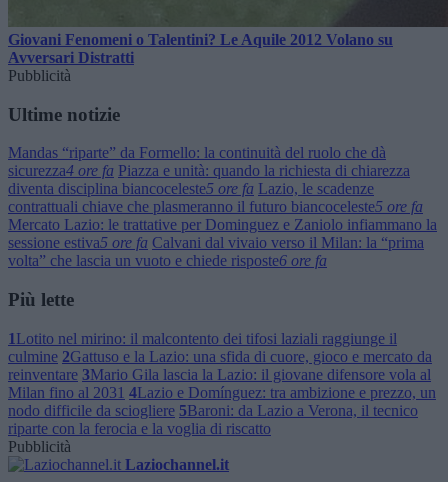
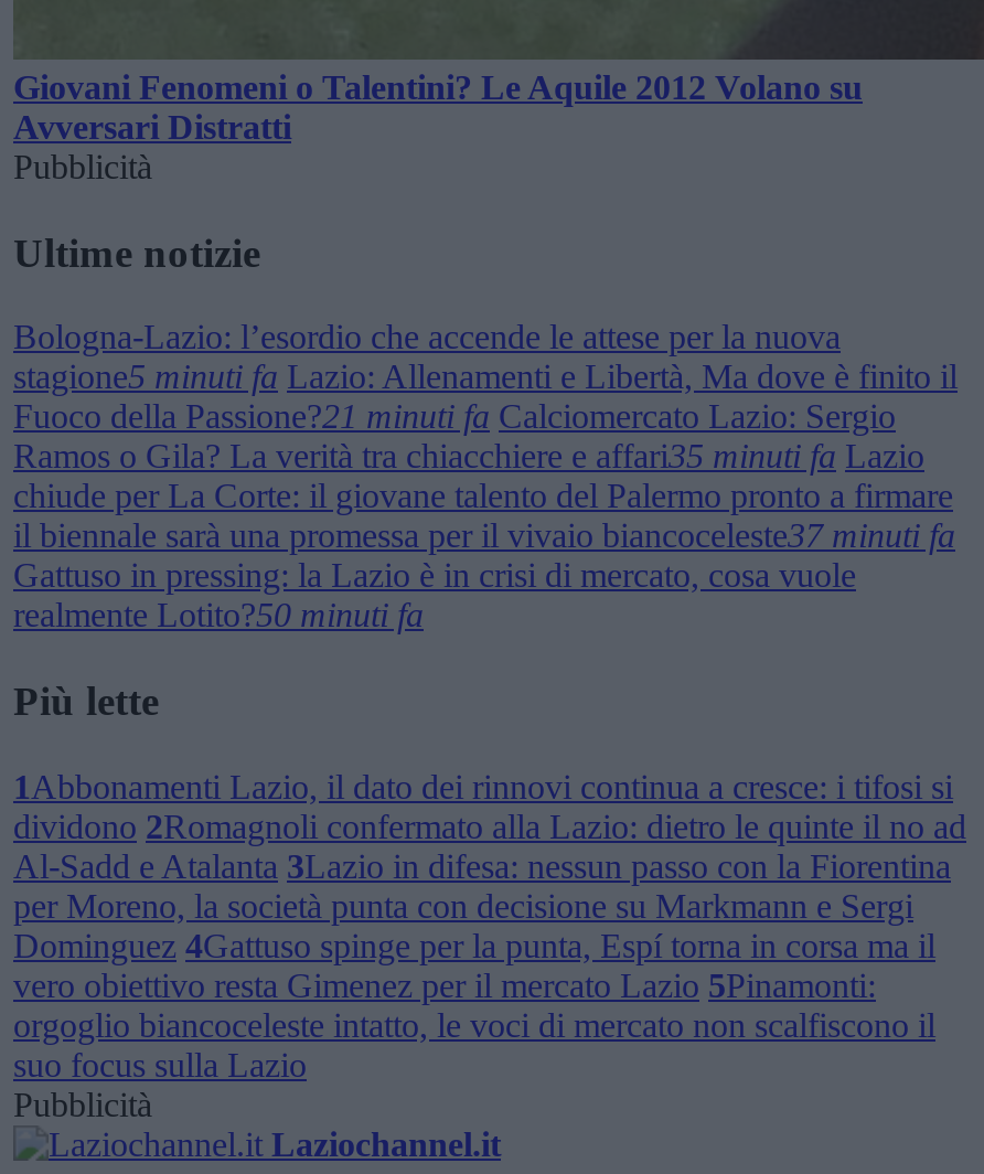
[8,144,437,269] Mandas “riparte” da Formello: la continuità del ruolo che dà | sicurezza4 ore fa Piazza e unità: quando la richiesta di chiarezza | diventa disciplina biancoceleste5 ore fa Lazio, le scadenze | contrattuali chiave che plasmeranno il futuro biancoceleste5 ore fa | Mercato Lazio: le trattative per Dominguez e Zaniolo infiammano la | sessione estiva5 ore fa Calvani dal vivaio verso il Milan: la “prima | volta” che lascia un vuoto e chiede risposte6 ore fa -> [13,319,958,634] Bologna-Lazio: l’esordio che accende le attese per la nuova | stagione5 minuti fa Lazio: Allenamenti e Libertà, Ma dove è finito il | Fuoco della Passione?21 minuti fa Calciomercato Lazio: Sergio | Ramos o Gila? La verità tra chiacchiere e affari35 minuti fa Lazio | chiude per La Corte: il giovane talento del Palermo pronto a firmare | il biennale sarà una promessa per il vivaio biancoceleste37 minuti fa | Gattuso in pressing: la Lazio è in crisi di mercato, cosa vuole | realmente Lotito?50 minuti fa
[8,330,436,437] 1 Lotito nel mirino: il malcontento dei tifosi laziali raggiunge il | culmine 2Gattuso e la Lazio: una sfida di cuore, gioco e mercato da | reinventare 3Mario Gila lascia la Lazio: il giovane difensore vola al | Milan fino al 2031 4Lazio e Domínguez: tra ambizione e prezzo, un | nodo difficile da sciogliere 5Baroni: da Lazio a Verona, il tecnico | riparte con la ferocia e la voglia di riscatto -> [13,768,966,1083] 1 Abbonamenti Lazio, il dato dei rinnovi continua a cresce: i tifosi si | dividono 2Romagnoli confermato alla Lazio: dietro le quinte il no ad | Al-Sadd e Atalanta 3Lazio in difesa: nessun passo con la Fiorentina | per Moreno, la società punta con decisione su Markmann e Sergi | Dominguez 4Gattuso spinge per la punta, Espí torna in corsa ma il | vero obiettivo resta Gimenez per il mercato Lazio 5Pinamonti: | orgoglio biancoceleste intatto, le voci di mercato non scalfiscono il | suo focus sulla Lazio

